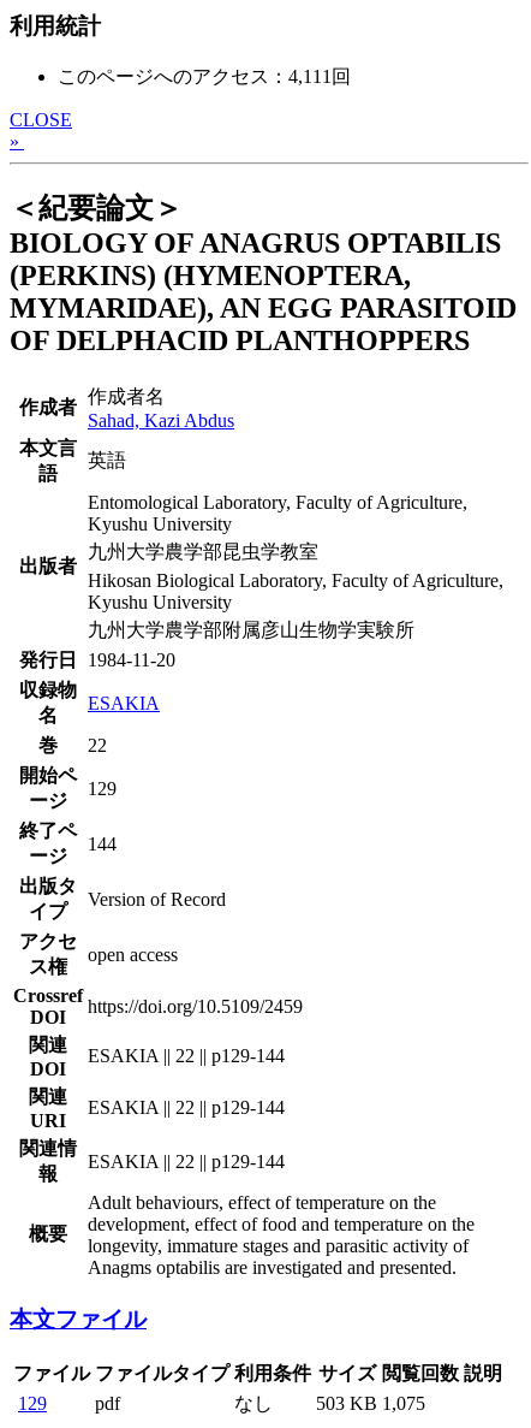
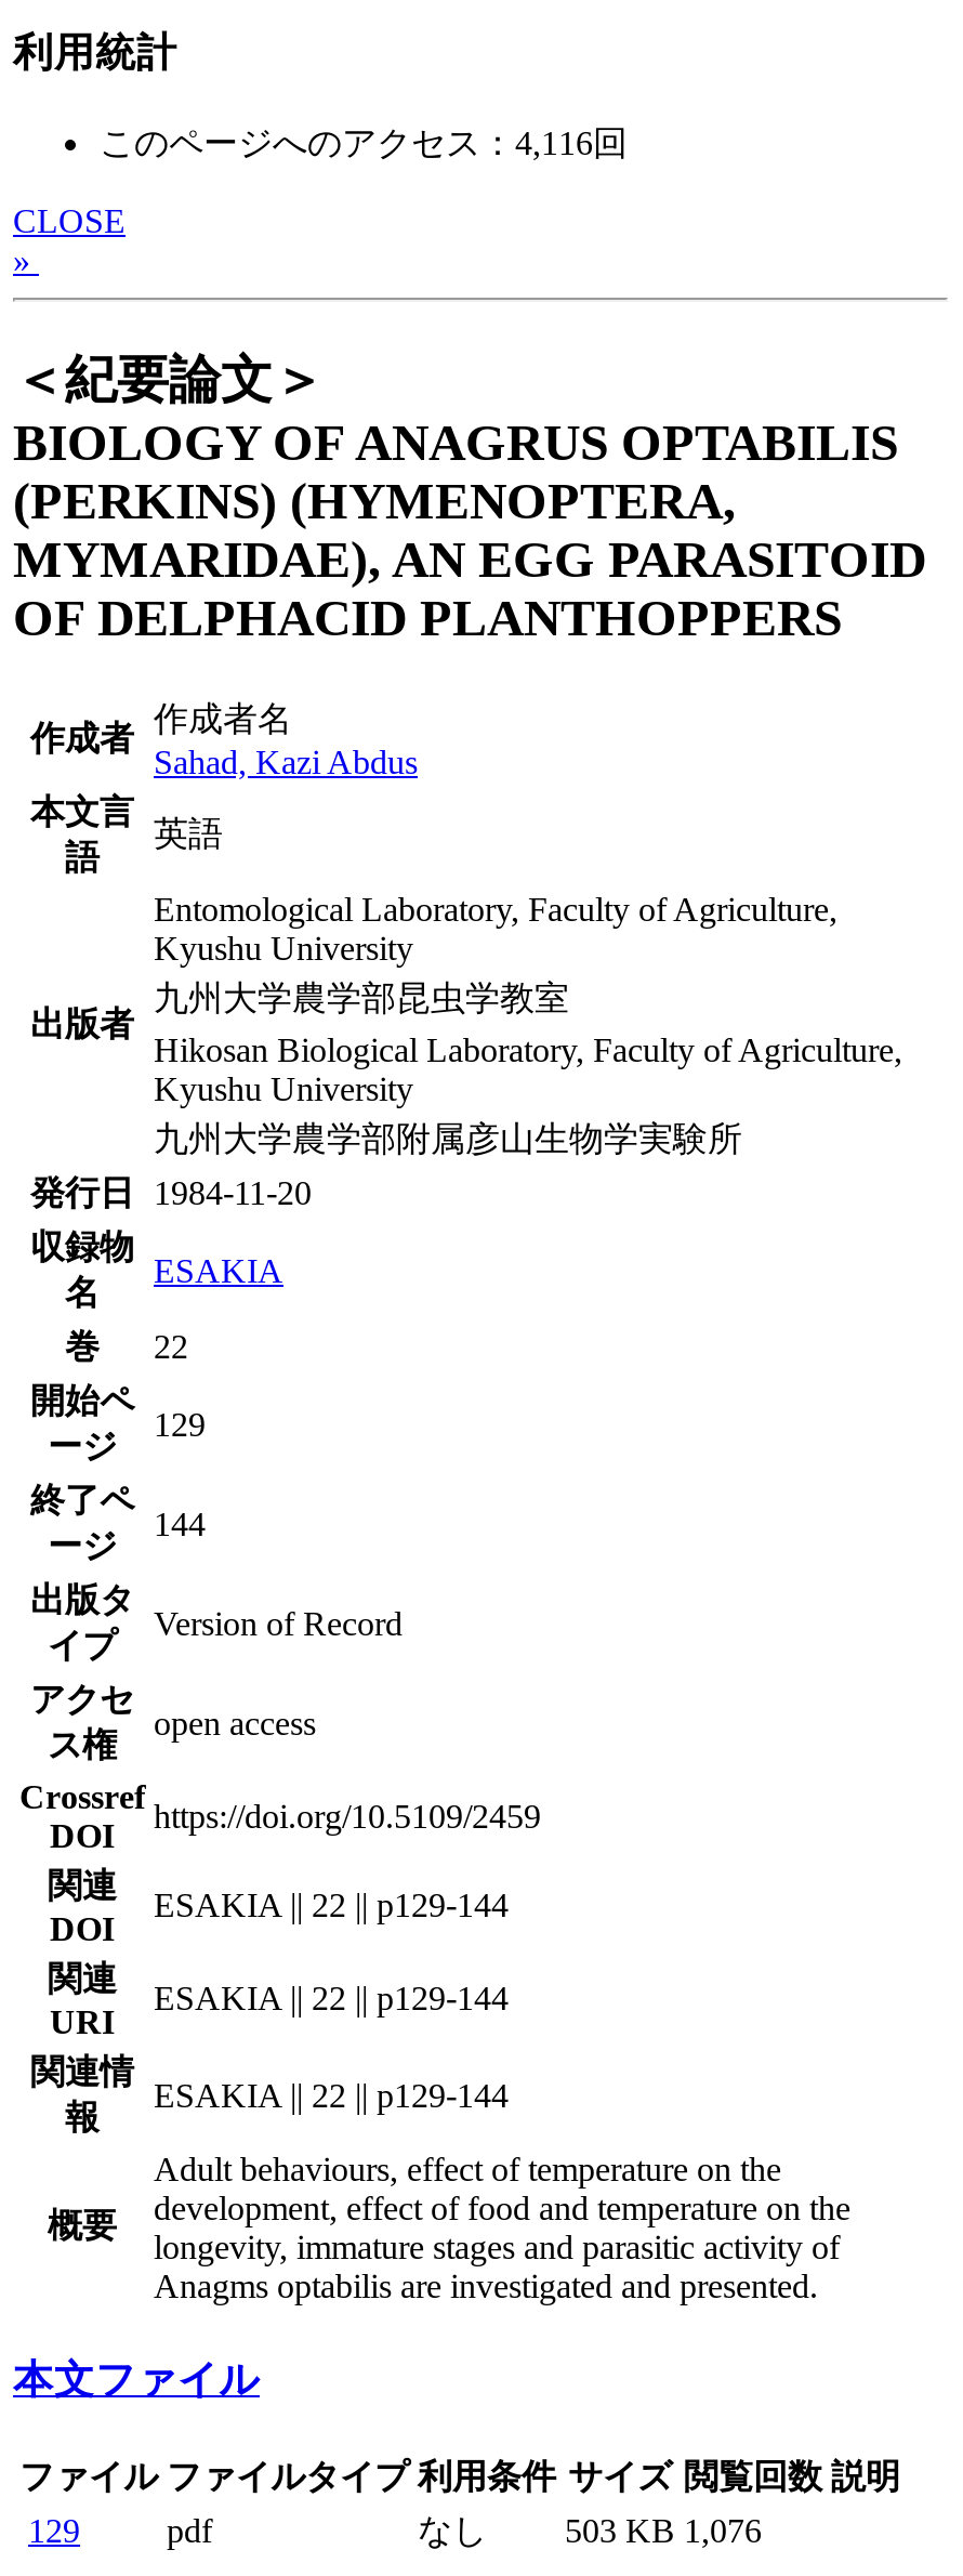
[58,66,351,86] このページへのアクセス：4,111回 -> [100,124,628,161] このページへのアクセス：4,116回
[316,1393,425,1414] 503 KB 1,075 -> [565,2512,762,2549] 503 KB 1,076

